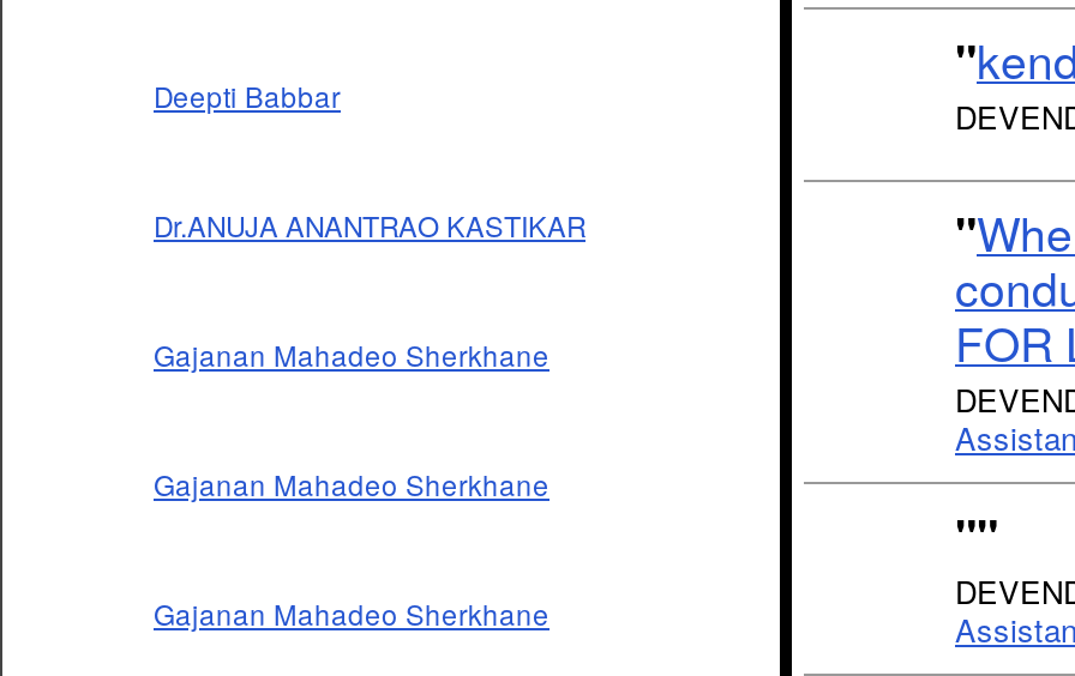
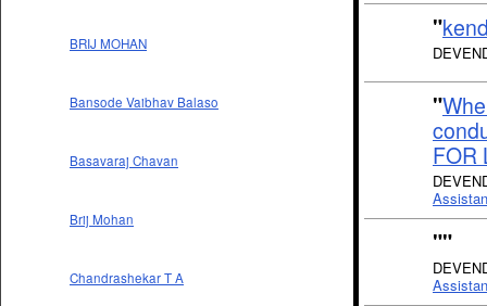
[154,77,341,115] Deepti Babbar -> [70,35,147,52] BRIJ MOHAN
[154,206,585,245] Dr.ANUJA ANANTRAO KASTIKAR -> [70,93,218,111] Bansode Vaibhav Balaso
[154,336,549,374] Gajanan Mahadeo Sherkhane -> [70,152,178,169] Basavaraj Chavan
[154,465,549,504] Gajanan Mahadeo Sherkhane -> [70,211,134,228] Brij Mohan
[154,595,549,633] Gajanan Mahadeo Sherkhane -> [70,269,184,287] Chandrashekar T A

